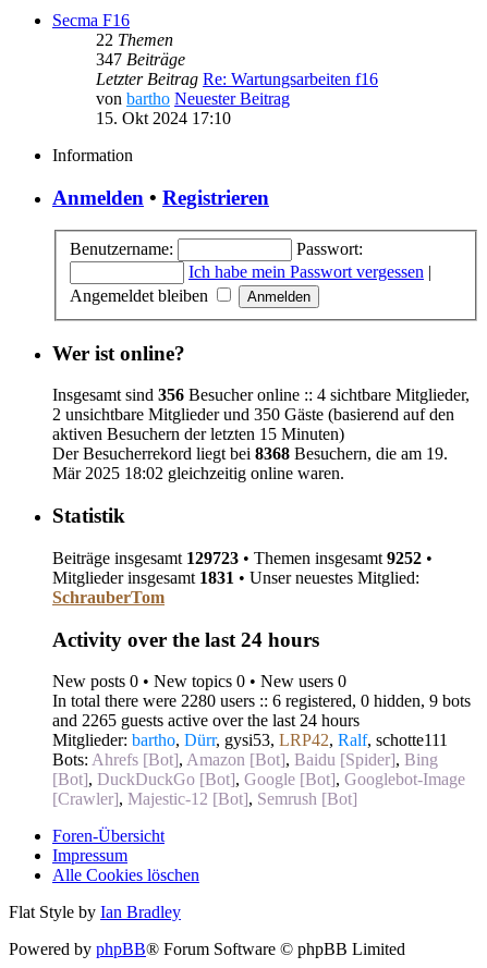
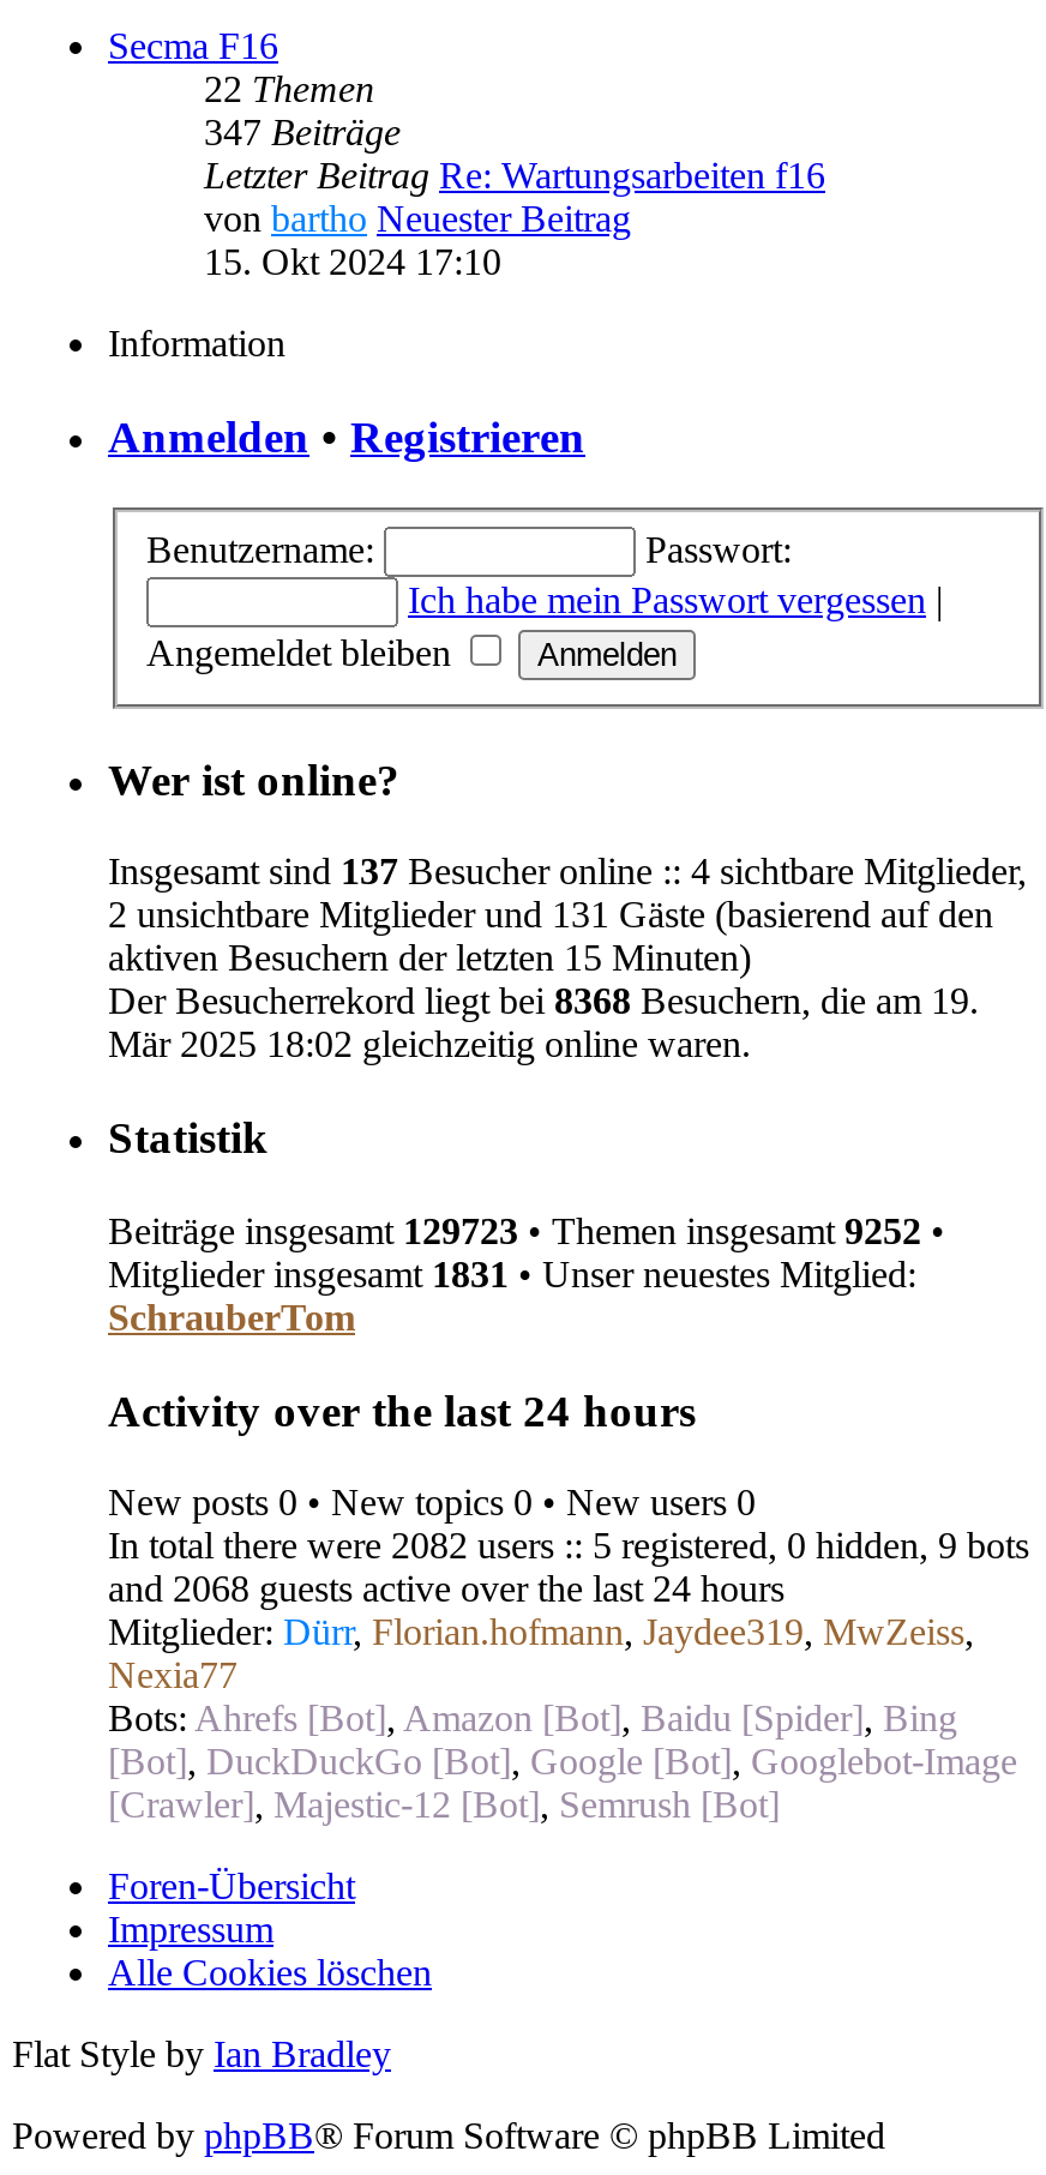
[52,386,470,404] Insgesamt sind 356 Besucher online :: 4 sichtbare Mitglieder, -> [108,851,1027,892] Insgesamt sind 137 Besucher online :: 4 sichtbare Mitglieder,
[52,405,454,424] 2 unsichtbare Mitglieder und 350 Gäste (basierend auf den -> [108,894,993,935] 2 unsichtbare Mitglieder und 131 Gäste (basierend auf den
[52,692,471,749] In total there were 2280 users :: 6 registered, 0 hidden, 9 bots | and 2265 guests active over the last 24 hours | Mitglieder: bartho, Dürr, gysi53, LRP42, Ralf, schotte111 -> [108,1525,1029,1696] In total there were 2082 users :: 5 registered, 0 hidden, 9 bots | and 2068 guests active over the last 24 hours | Mitglieder: Dürr, Florian.hofmann, Jaydee319, MwZeiss, | Nexia77

